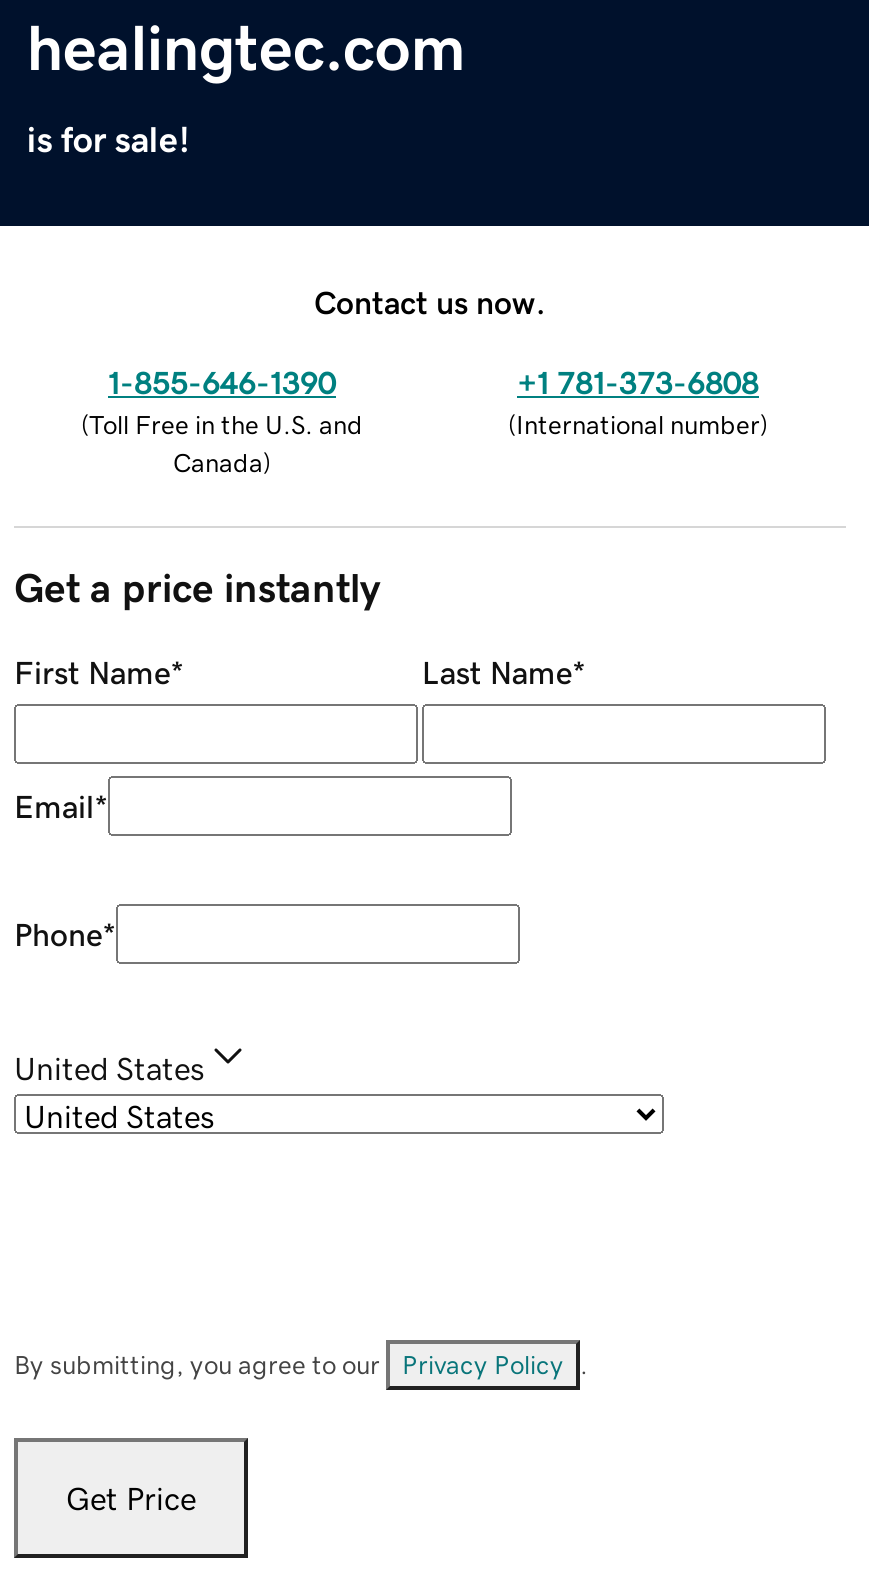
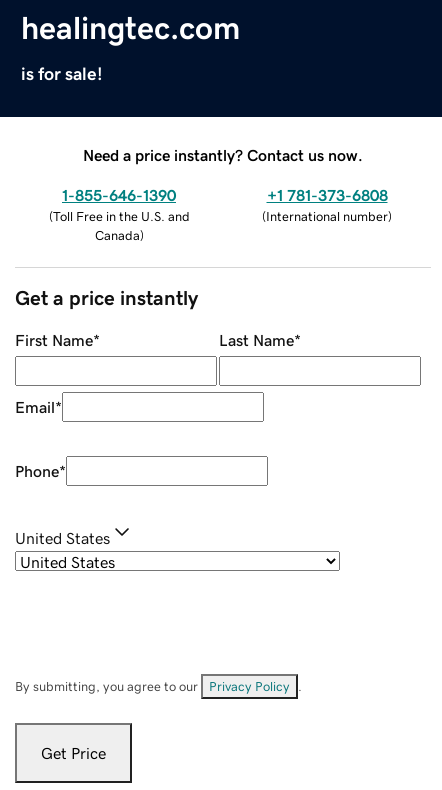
[314,285,546,317] Contact us now. -> [83,147,363,163] Need a price instantly? Contact us now.

